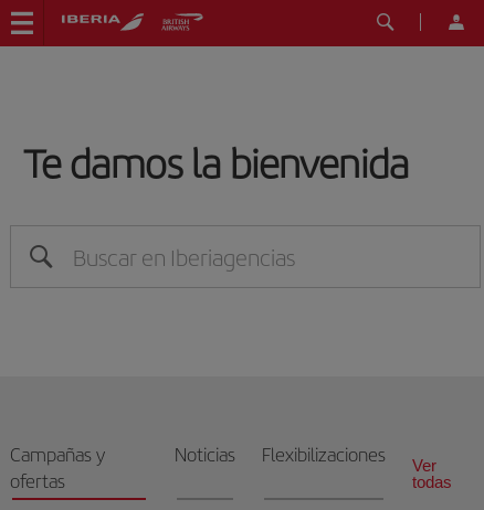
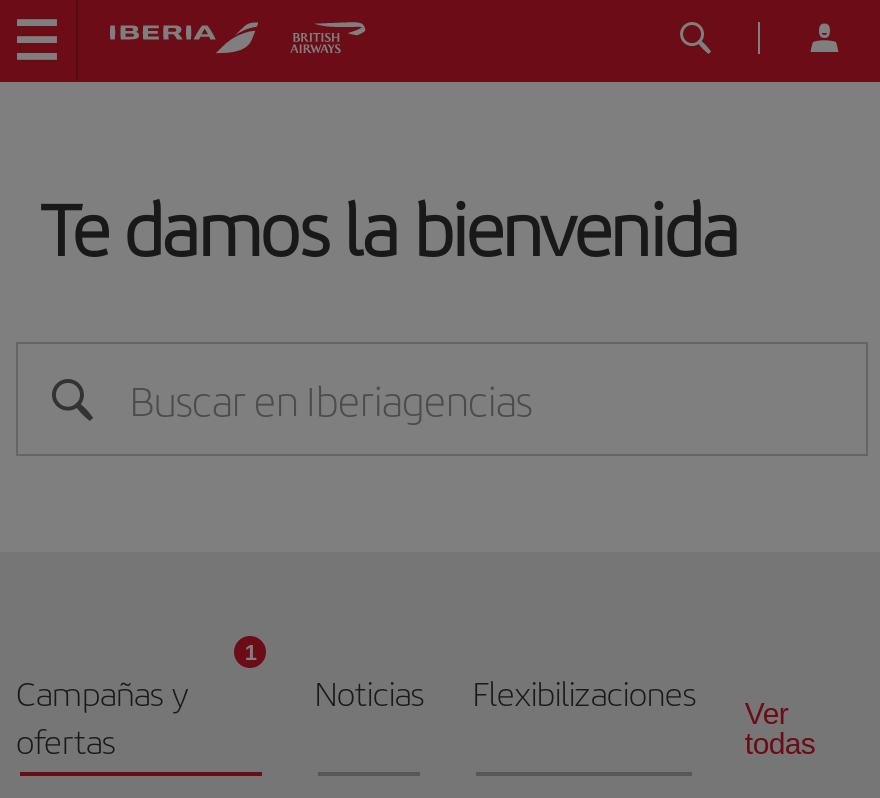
none -> [245,639,257,663] 1

